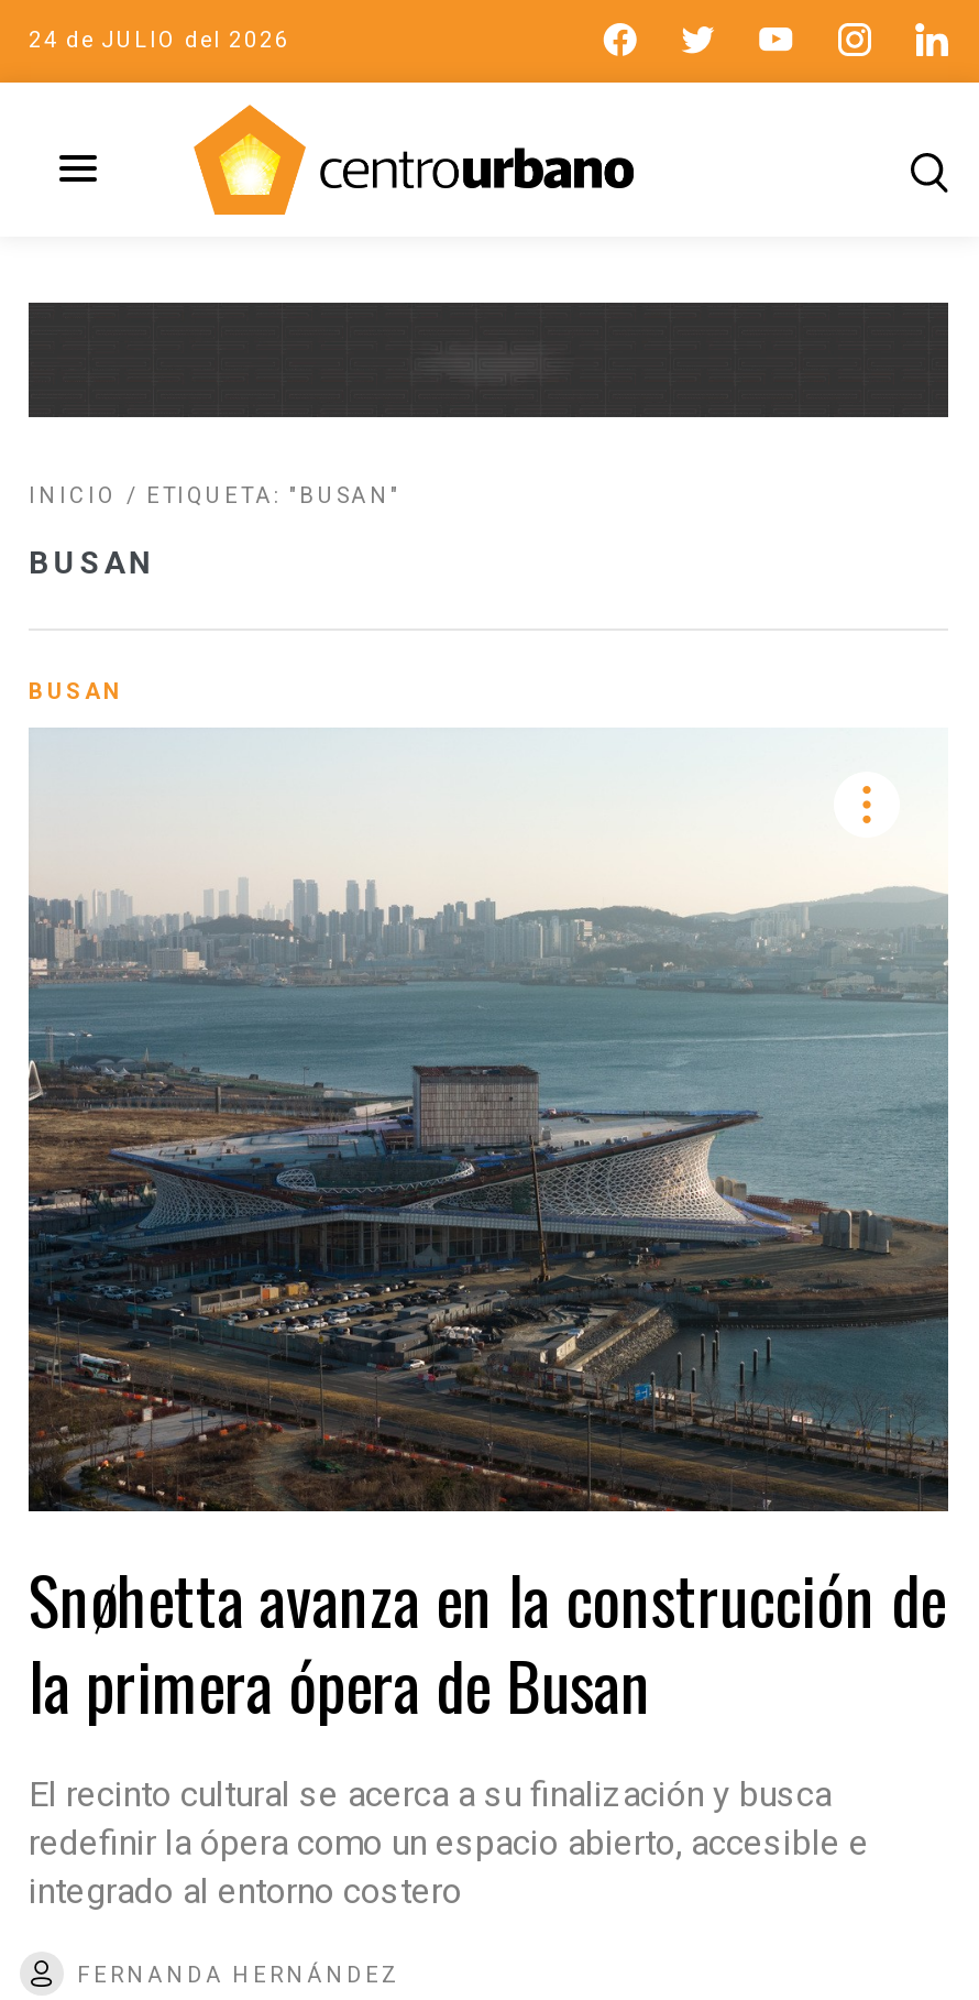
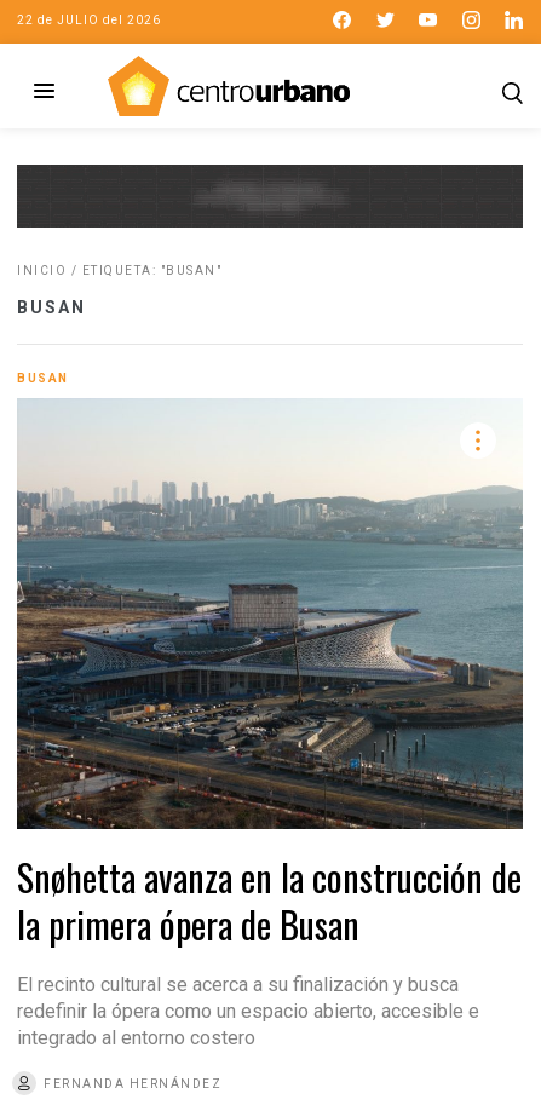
[29,26,290,51] 24 de JULIO del 2026 -> [17,13,161,26] 22 de JULIO del 2026

